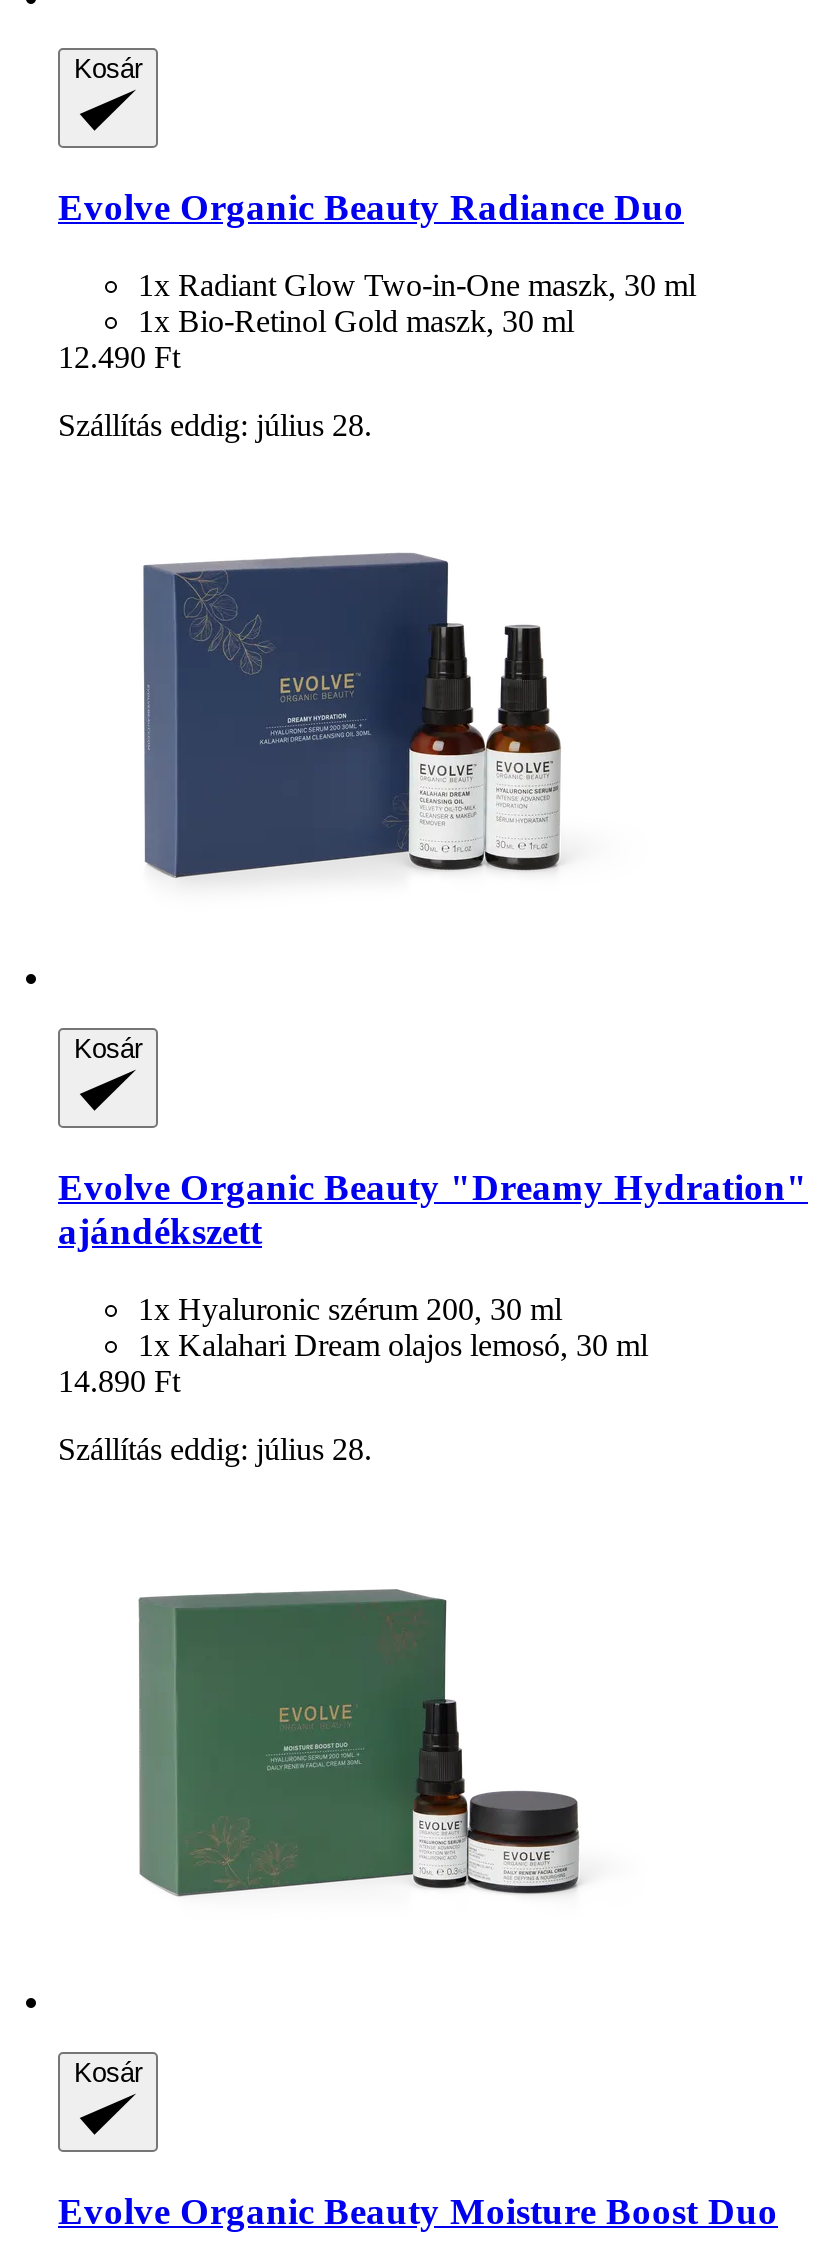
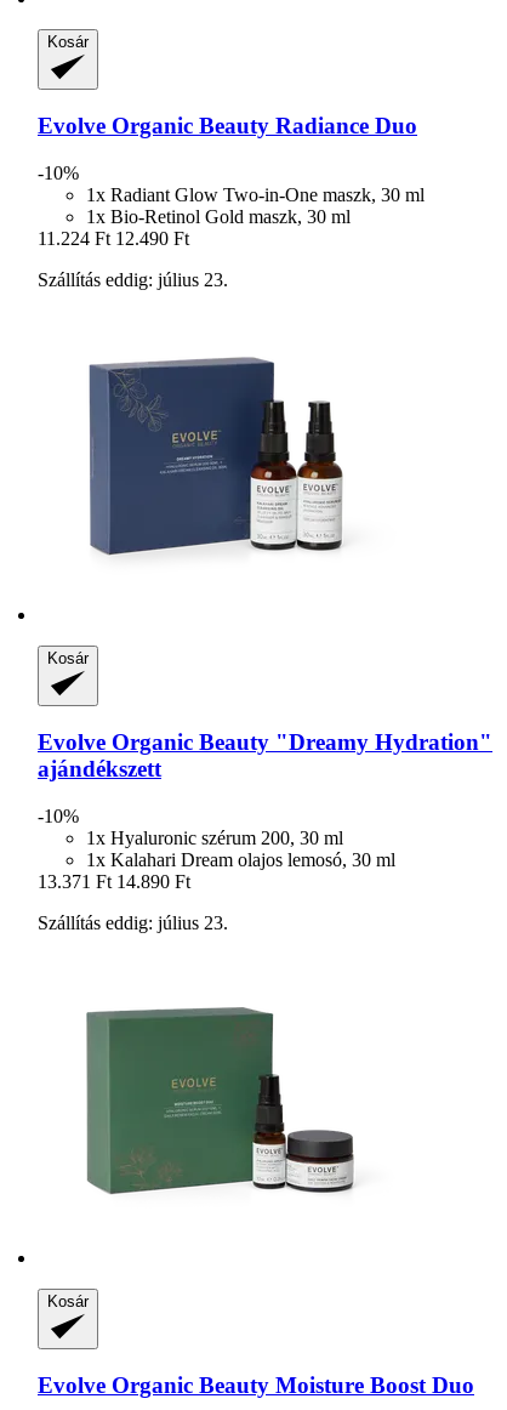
none -> [38,162,79,183] -10%
[58,339,180,373] 12.490 Ft -> [38,228,189,248] 11.224 Ft 12.490 Ft
[58,407,372,441] Szállítás eddig: július 28. -> [38,269,228,290] Szállítás eddig: július 23.
none -> [38,805,79,826] -10%
[58,1363,180,1397] 14.890 Ft -> [38,871,190,891] 13.371 Ft 14.890 Ft
[58,1431,372,1465] Szállítás eddig: július 28. -> [38,912,228,933] Szállítás eddig: július 23.

